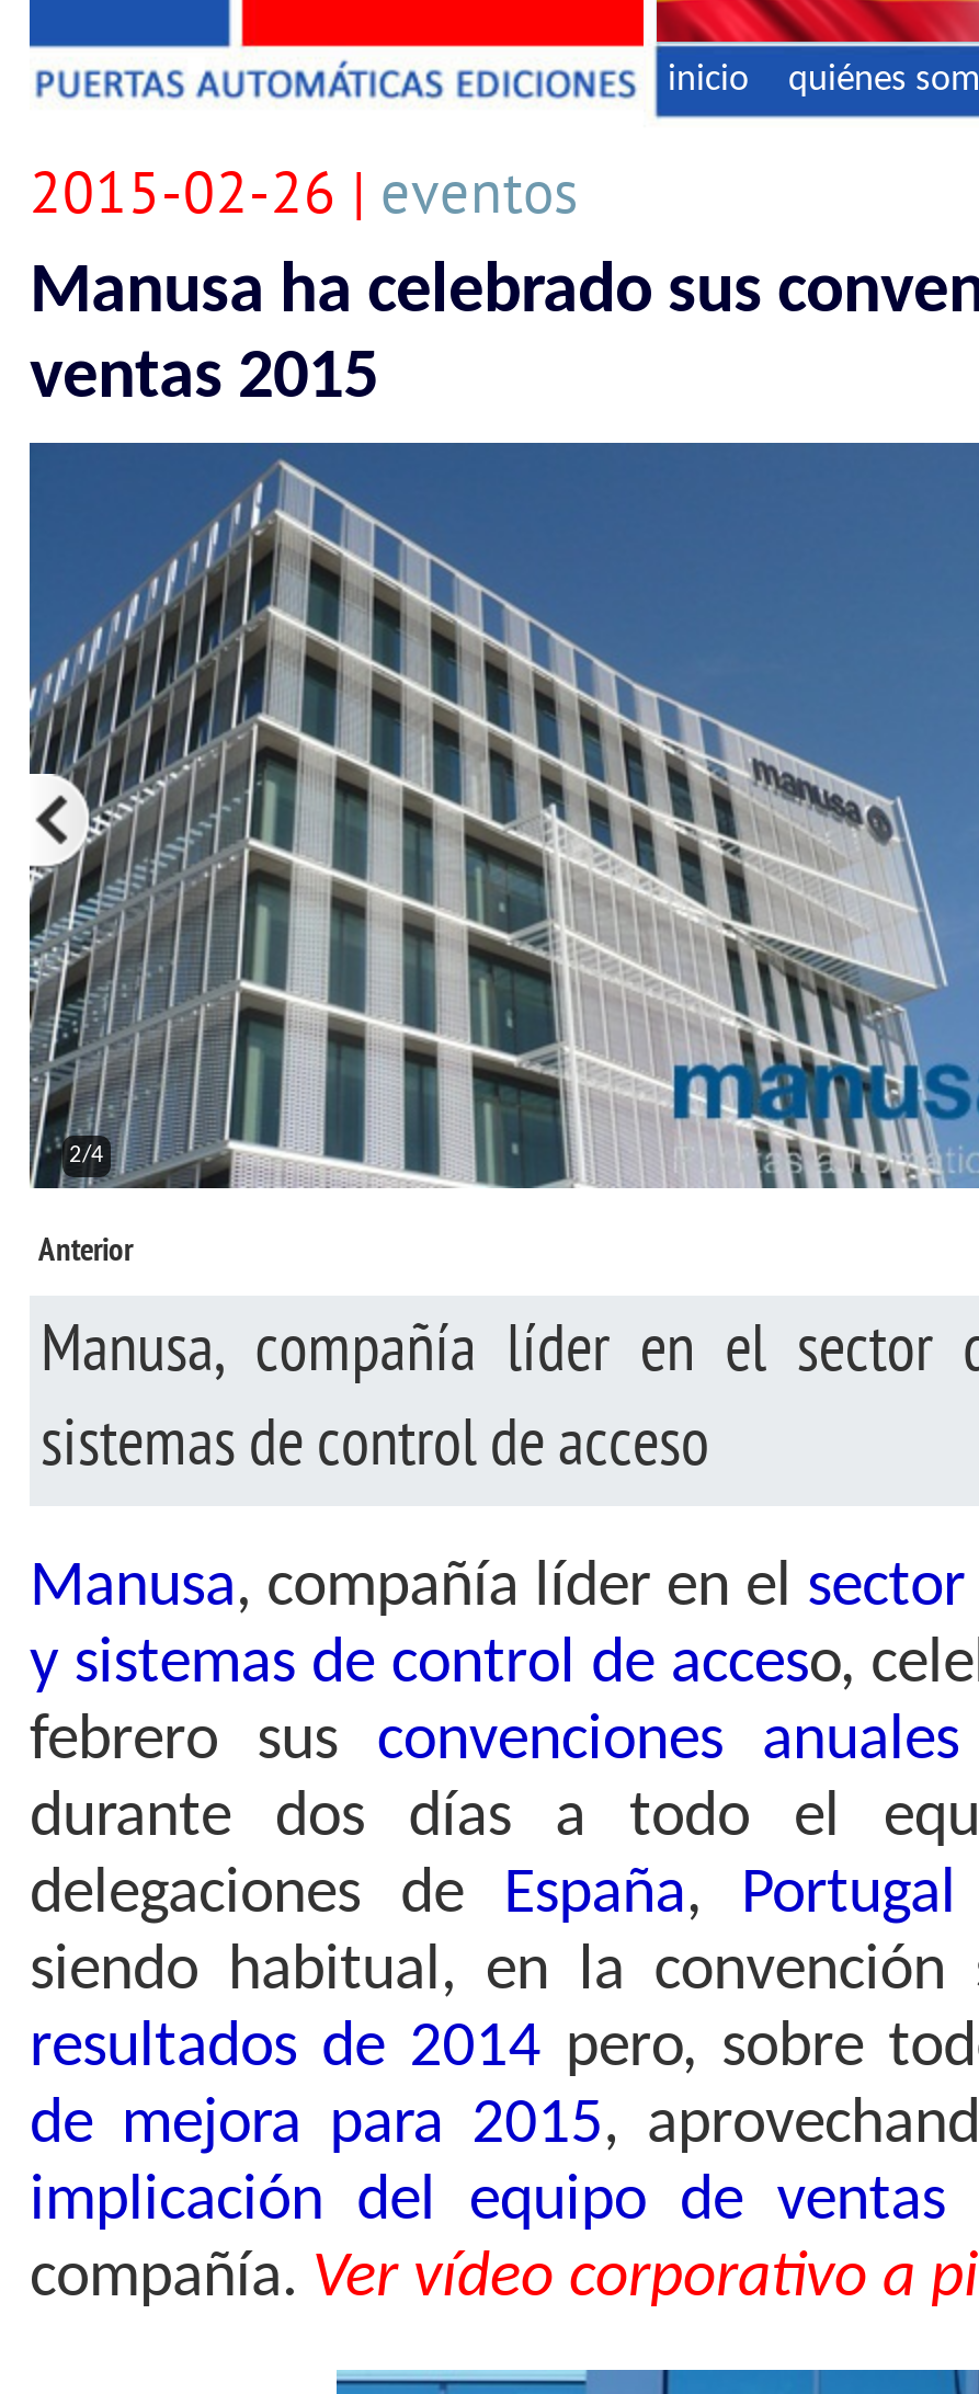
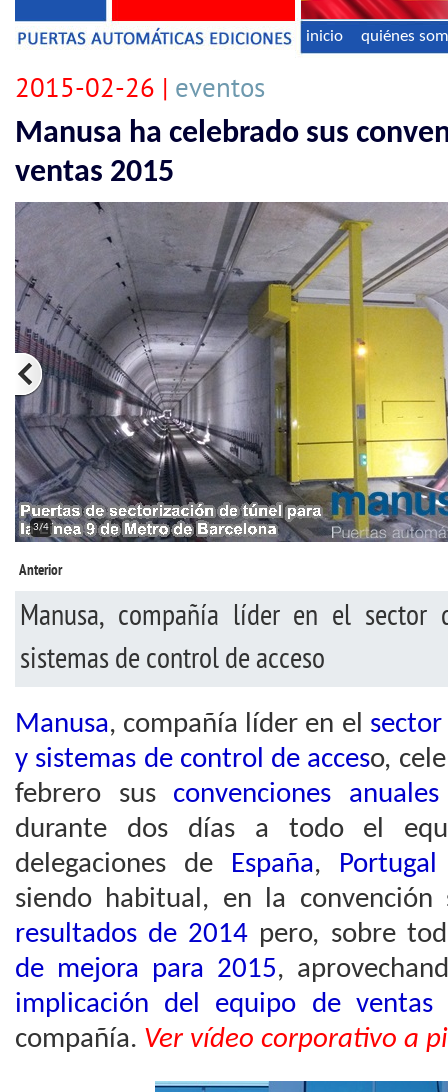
[30,441,972,1188] [image] | 2/4 -> [15,201,445,543] [image] | 3/4

